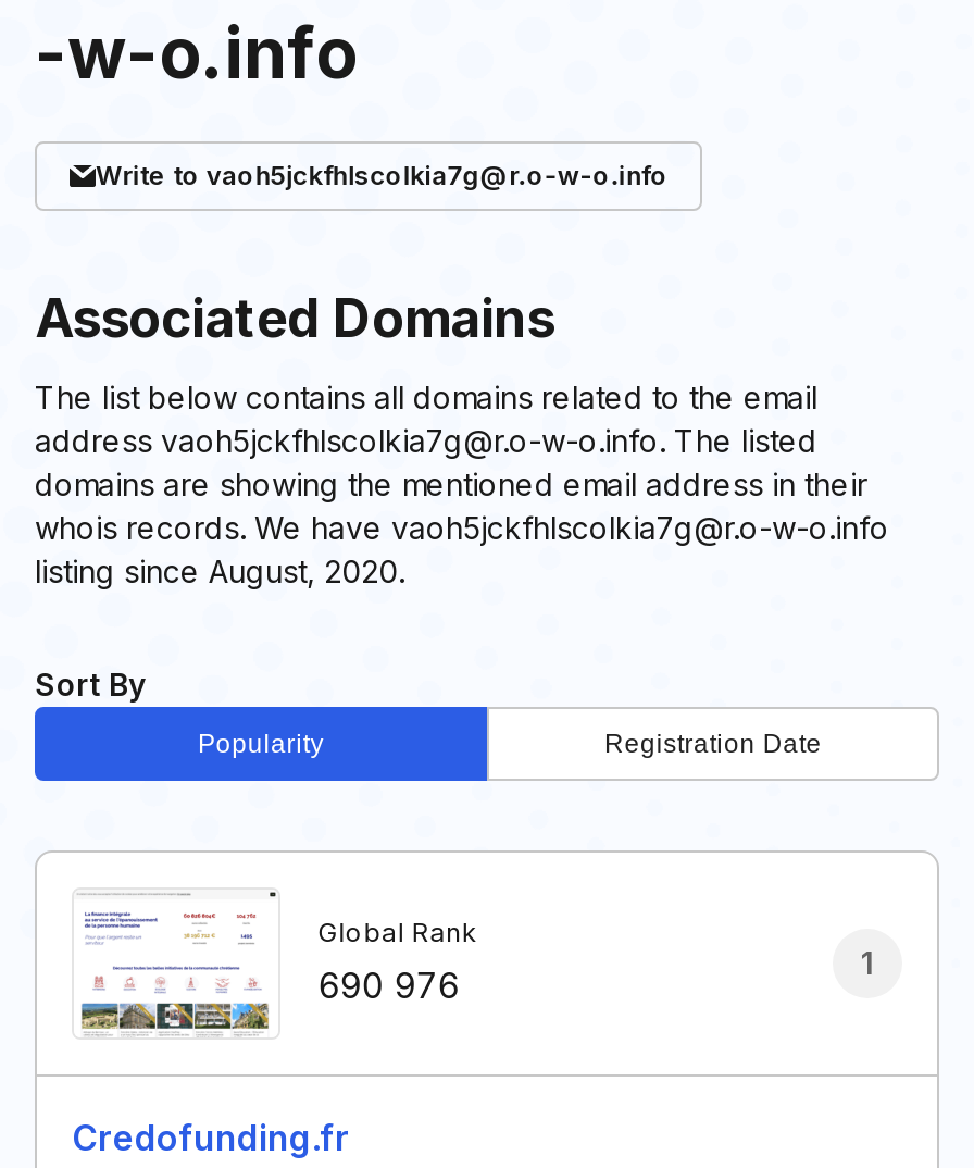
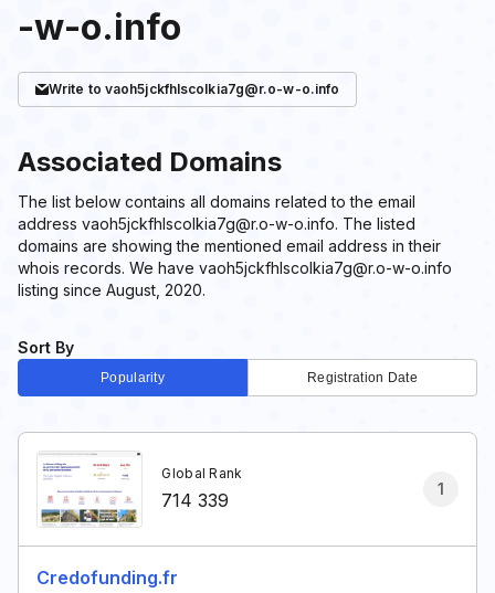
[318,964,459,1007] 690 976 -> [162,489,229,511] 714 339

